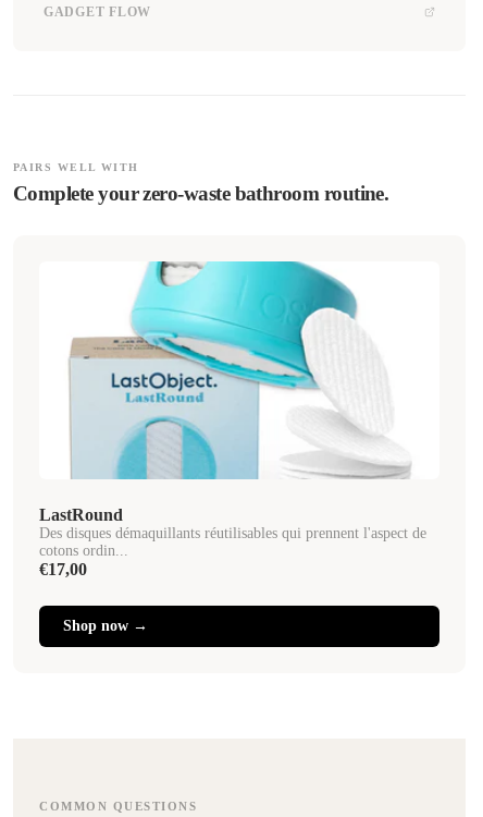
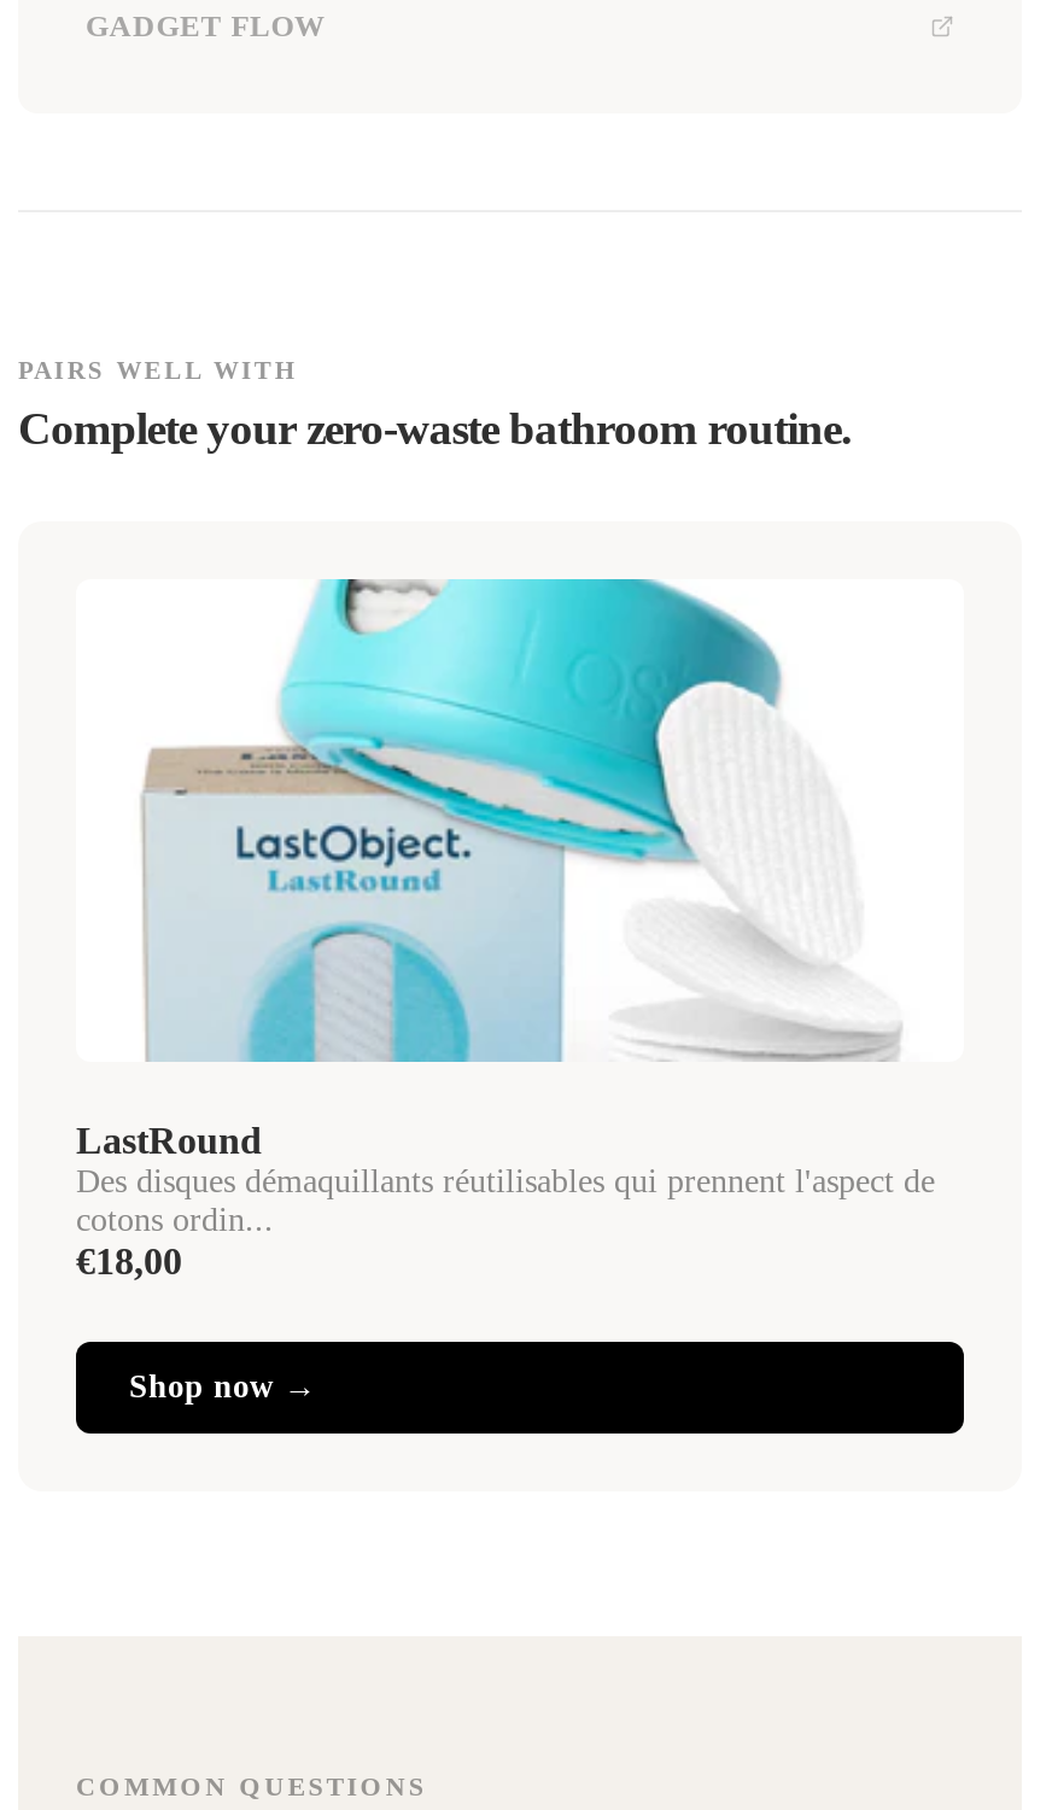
[39,559,87,578] €17,00 -> [76,1239,182,1280] €18,00

